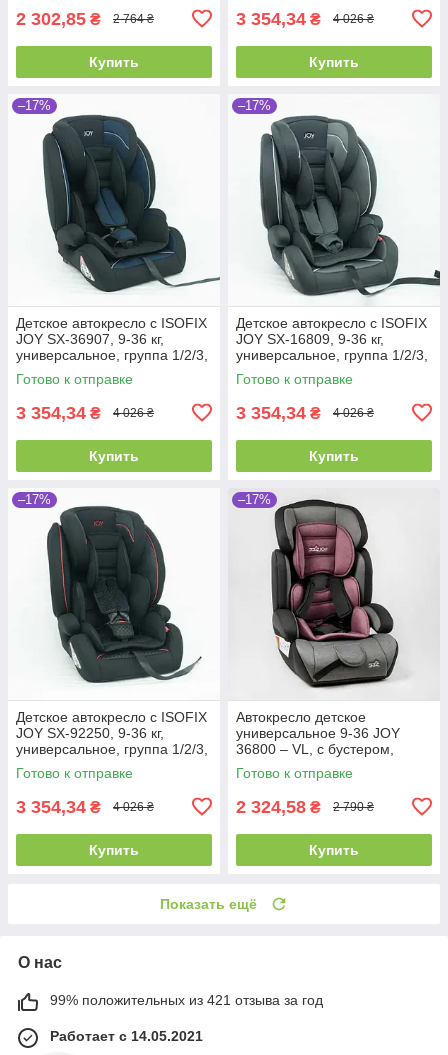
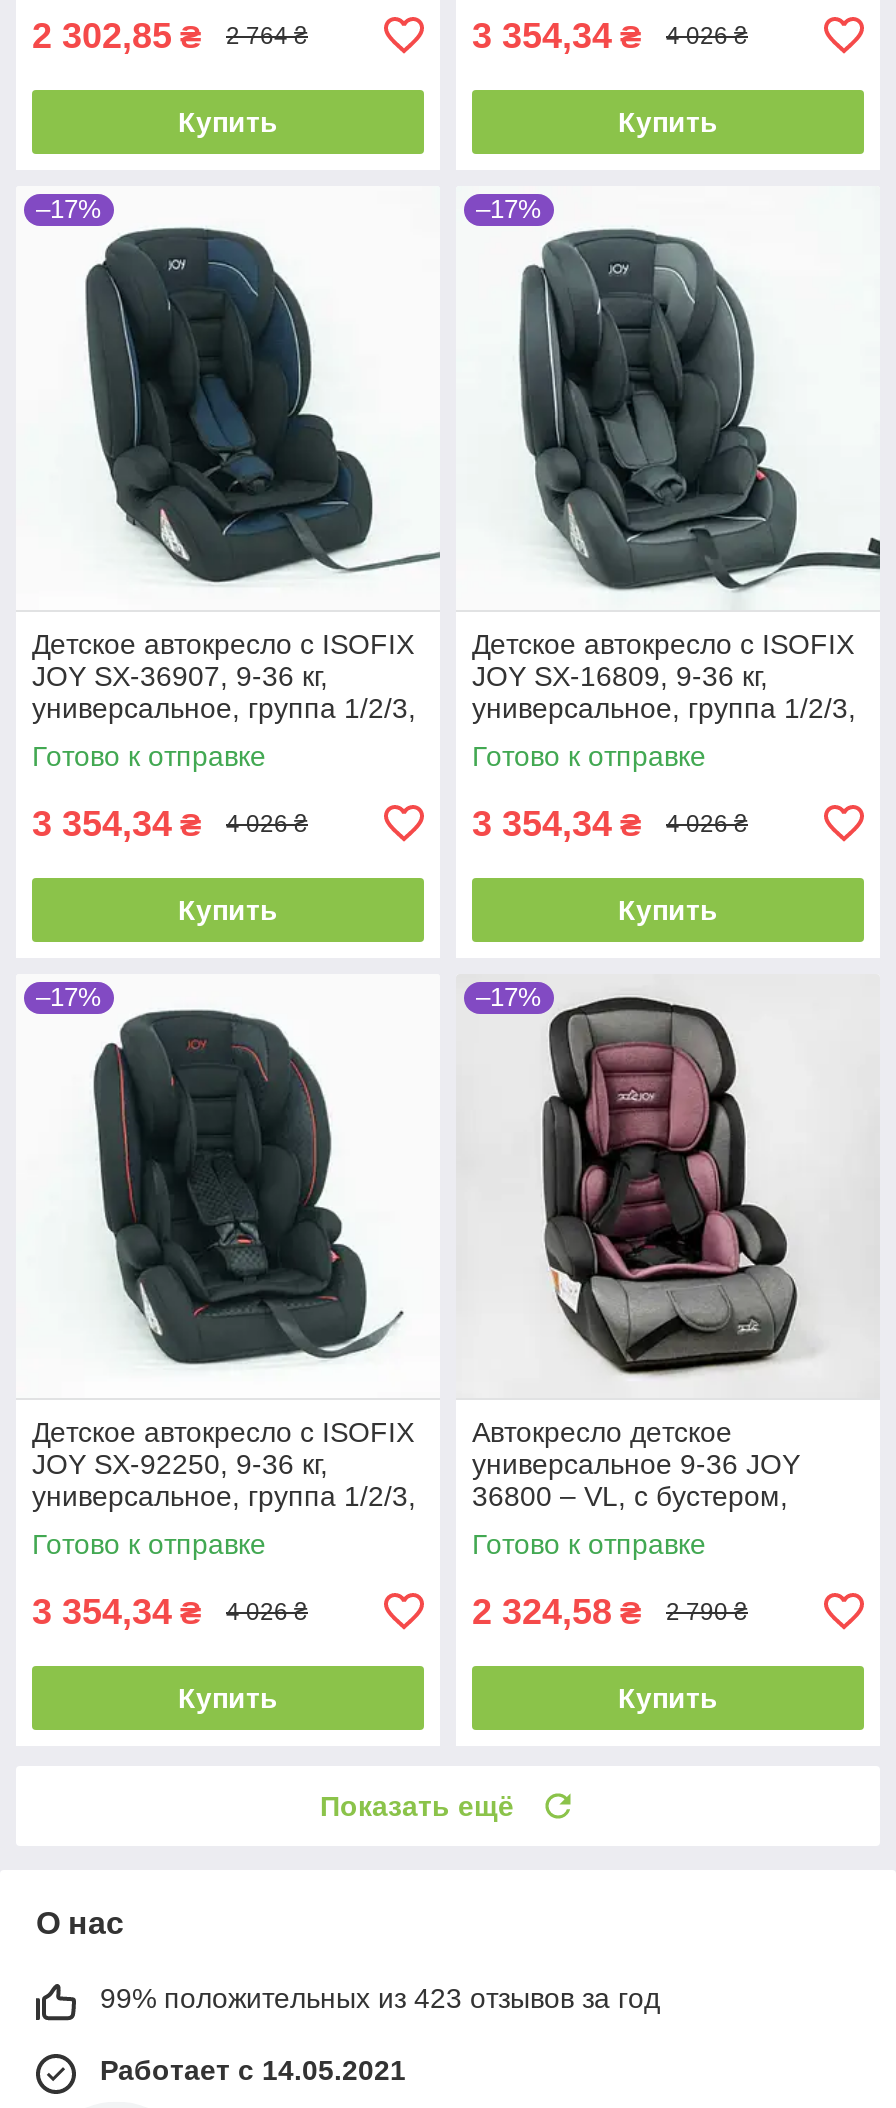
[50,992,323,1008] 99% положительных из 421 отзыва за год -> [100,1982,660,2014] 99% положительных из 423 отзывов за год

